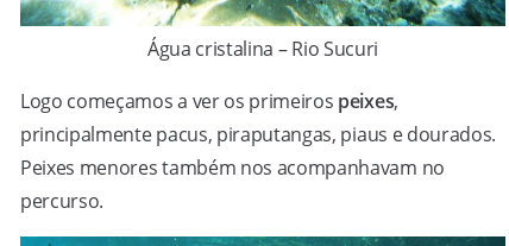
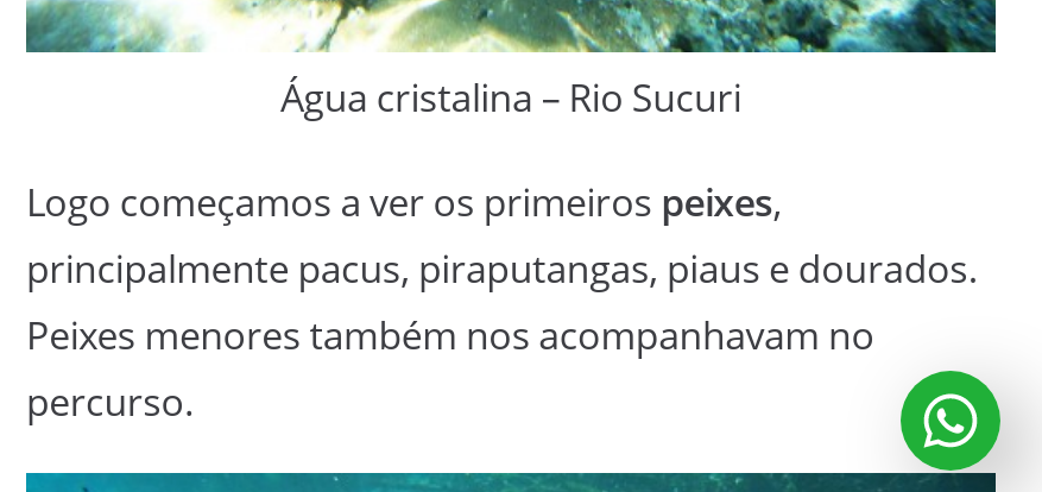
none -> [898,368,1017,473] [image]

